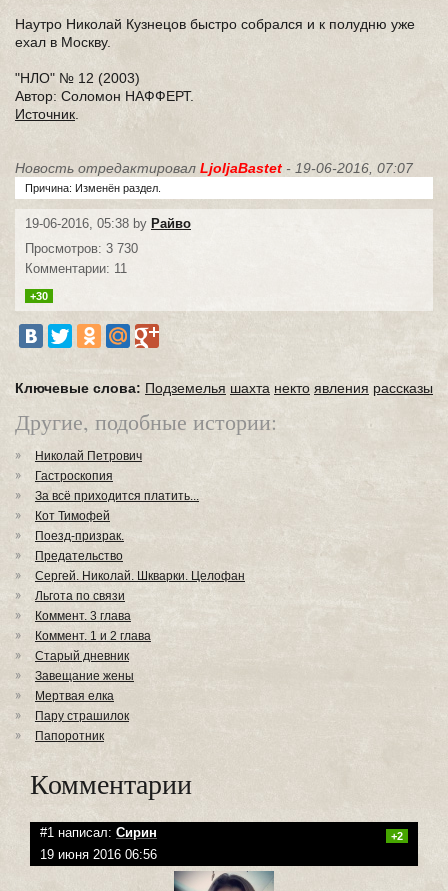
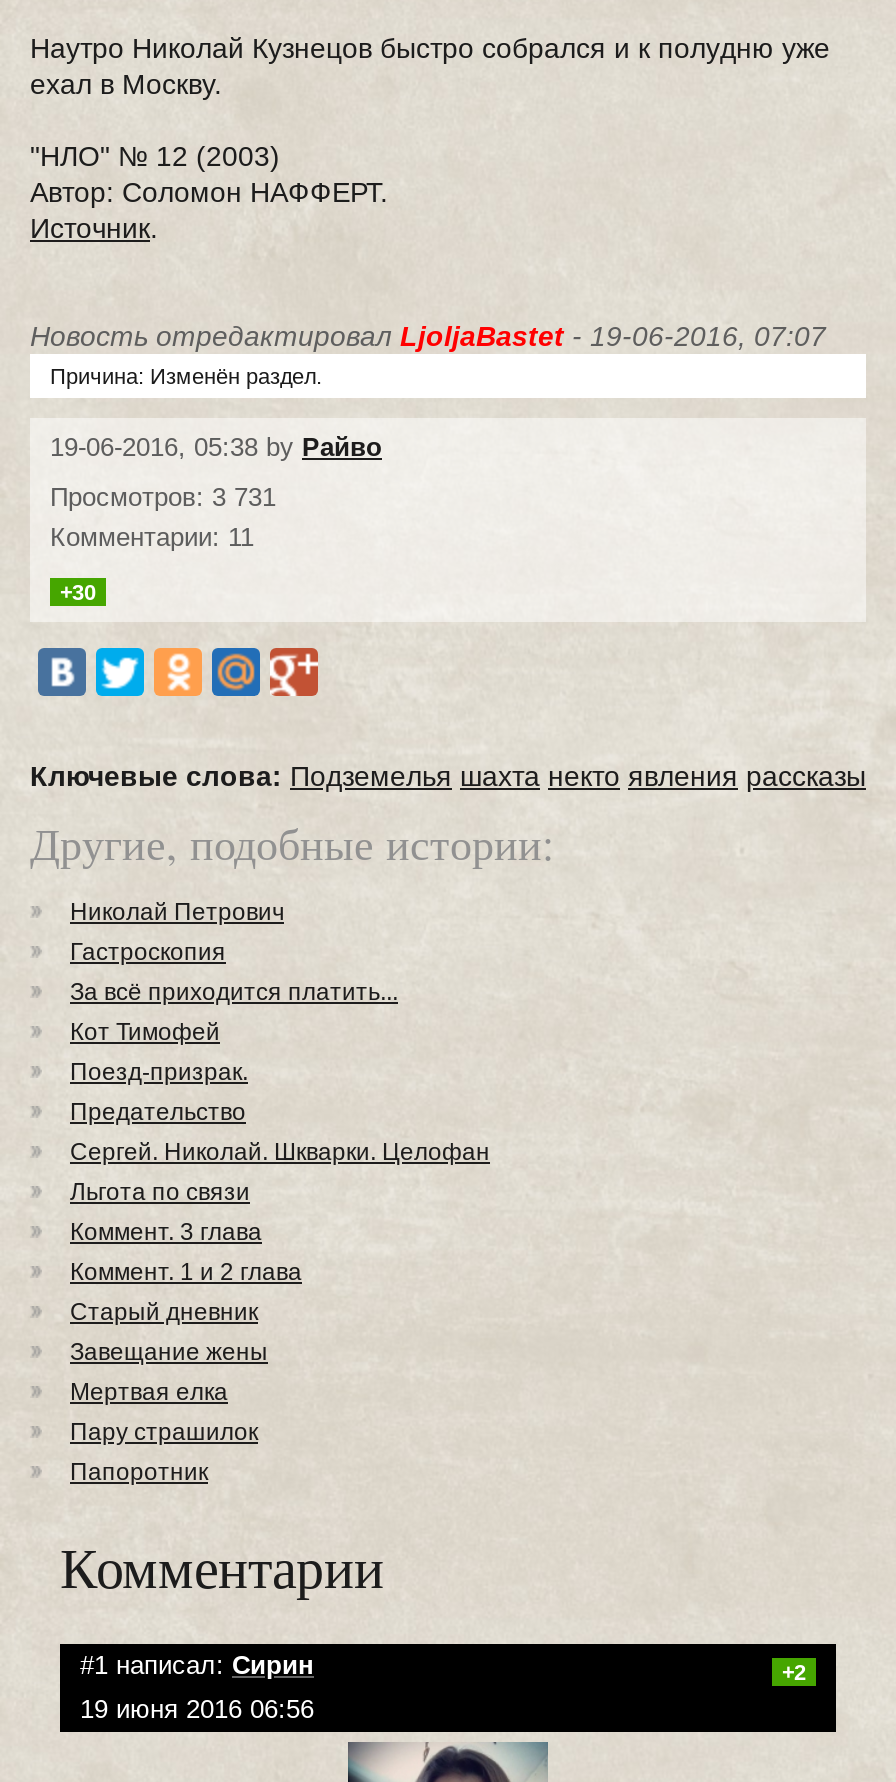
[25,241,138,256] Просмотров: 3 730 -> [50,482,276,512] Просмотров: 3 731

